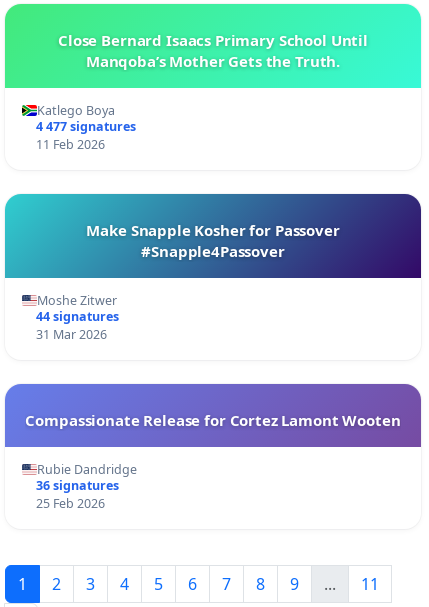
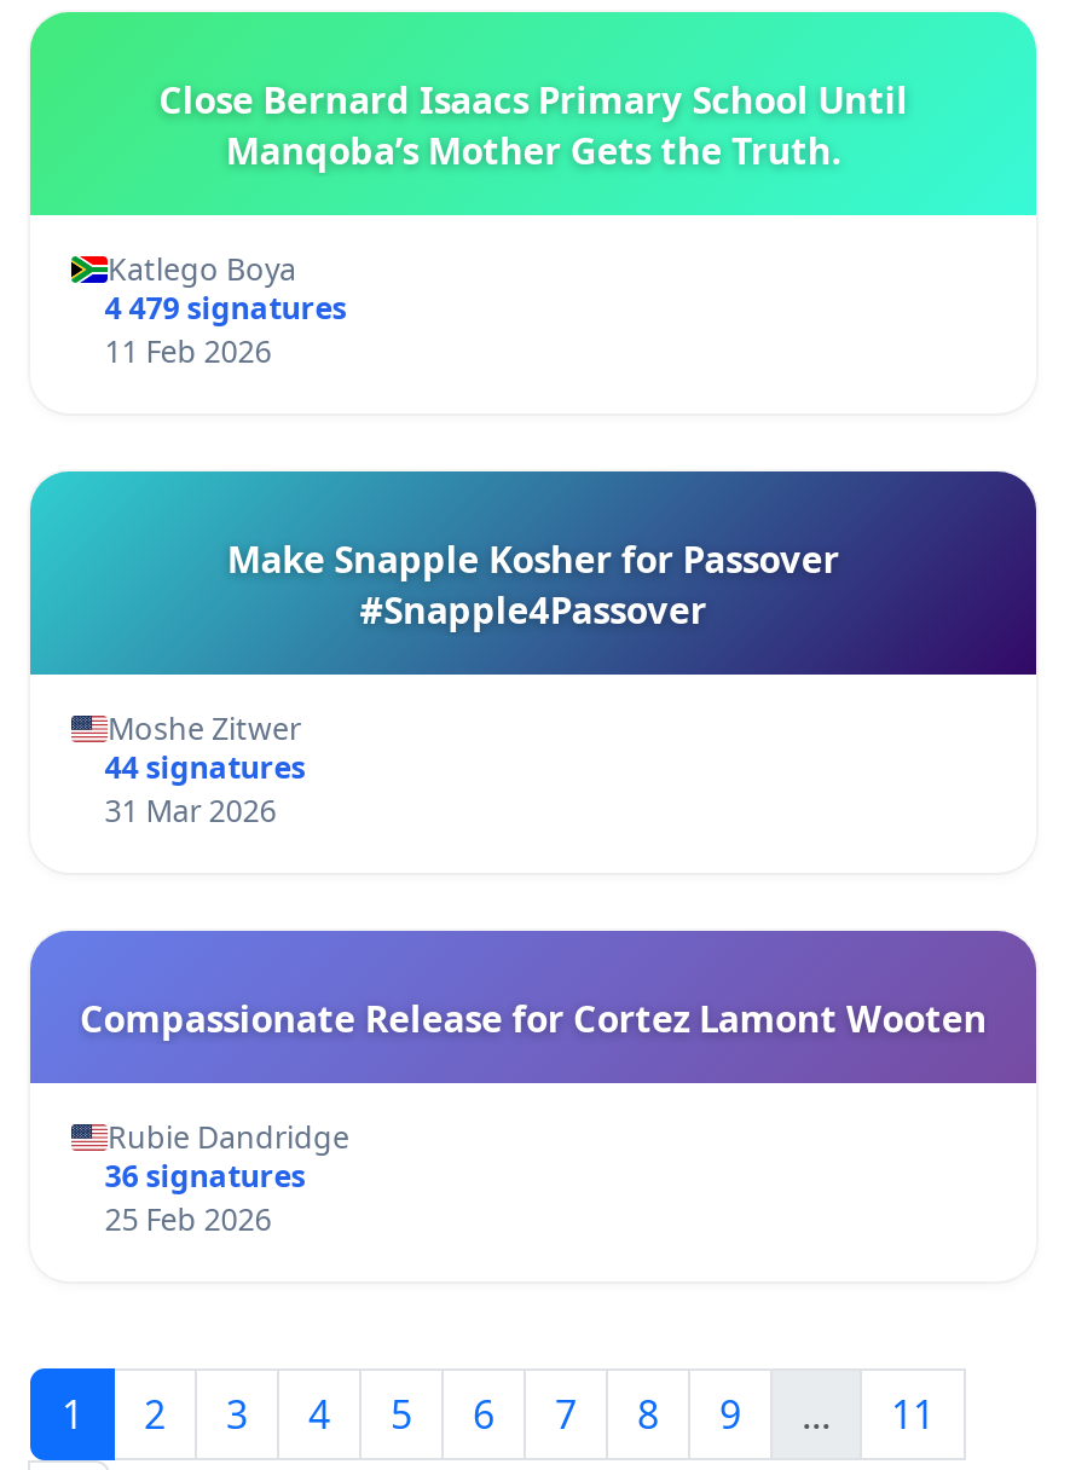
[36,117,136,134] 4 477 signatures -> [105,287,347,328] 4 479 signatures

